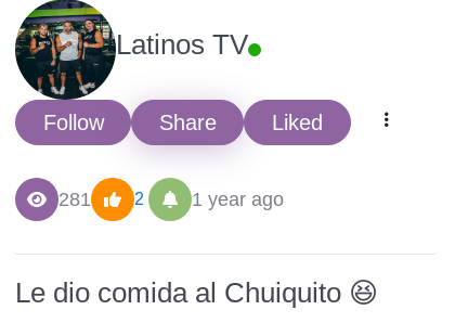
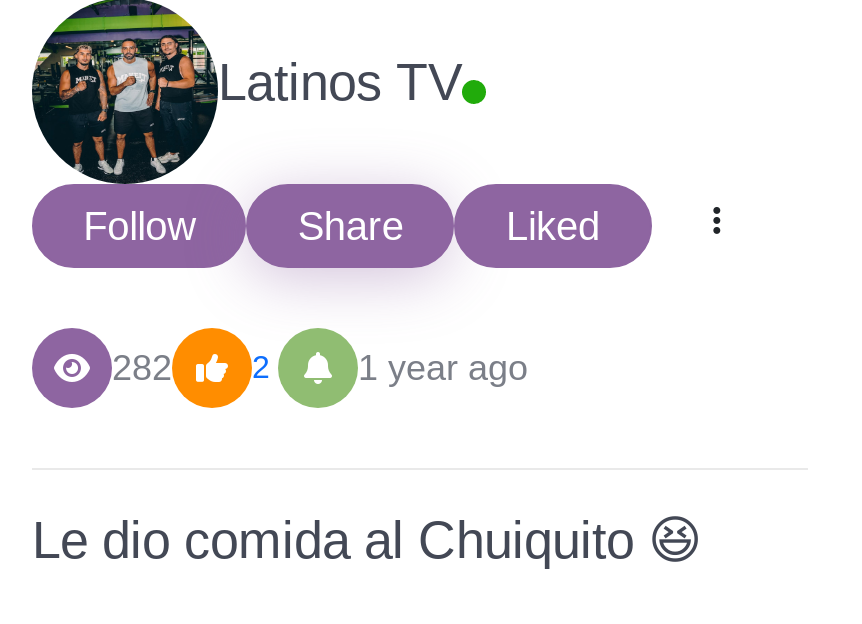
[58,188,91,210] 281 -> [112,347,172,387] 282

